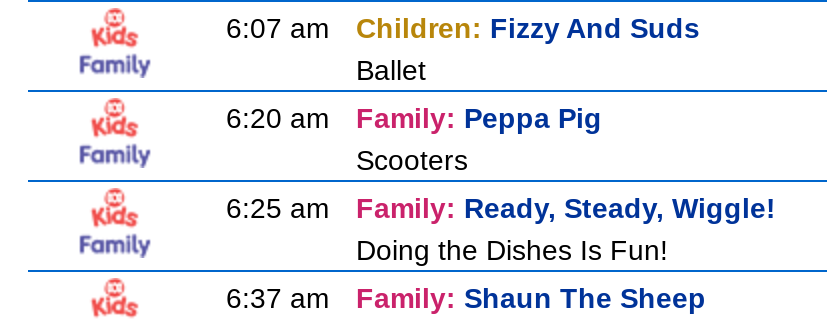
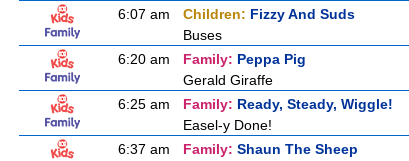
[356,54,426,86] Ballet -> [183,27,222,43] Buses
[356,144,468,176] Scooters -> [183,72,273,88] Gerald Giraffe
[356,234,668,266] Doing the Dishes Is Fun! -> [183,117,272,133] Easel-y Done!

